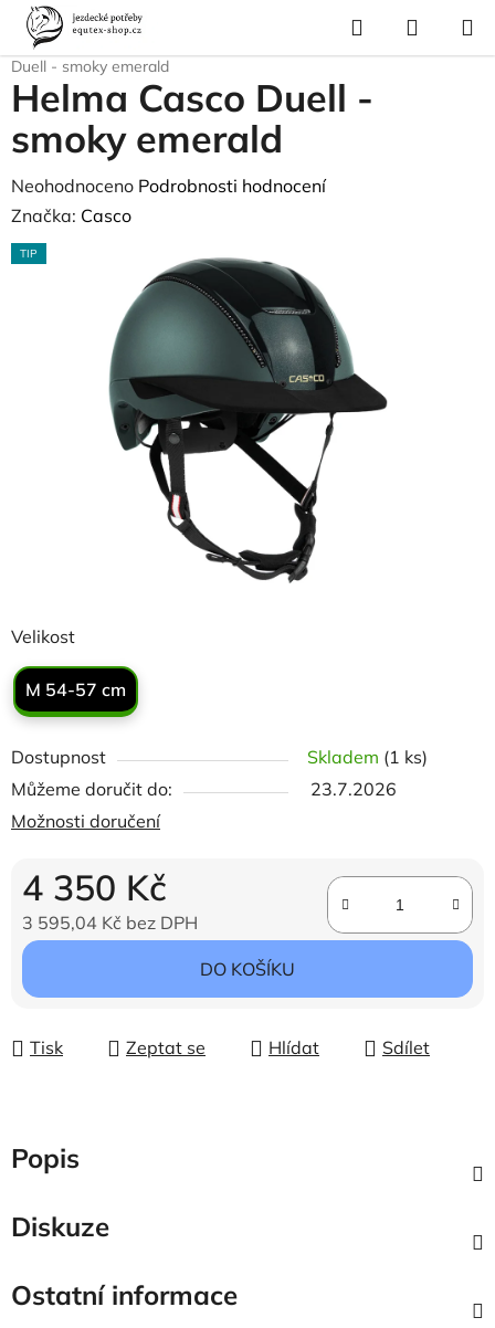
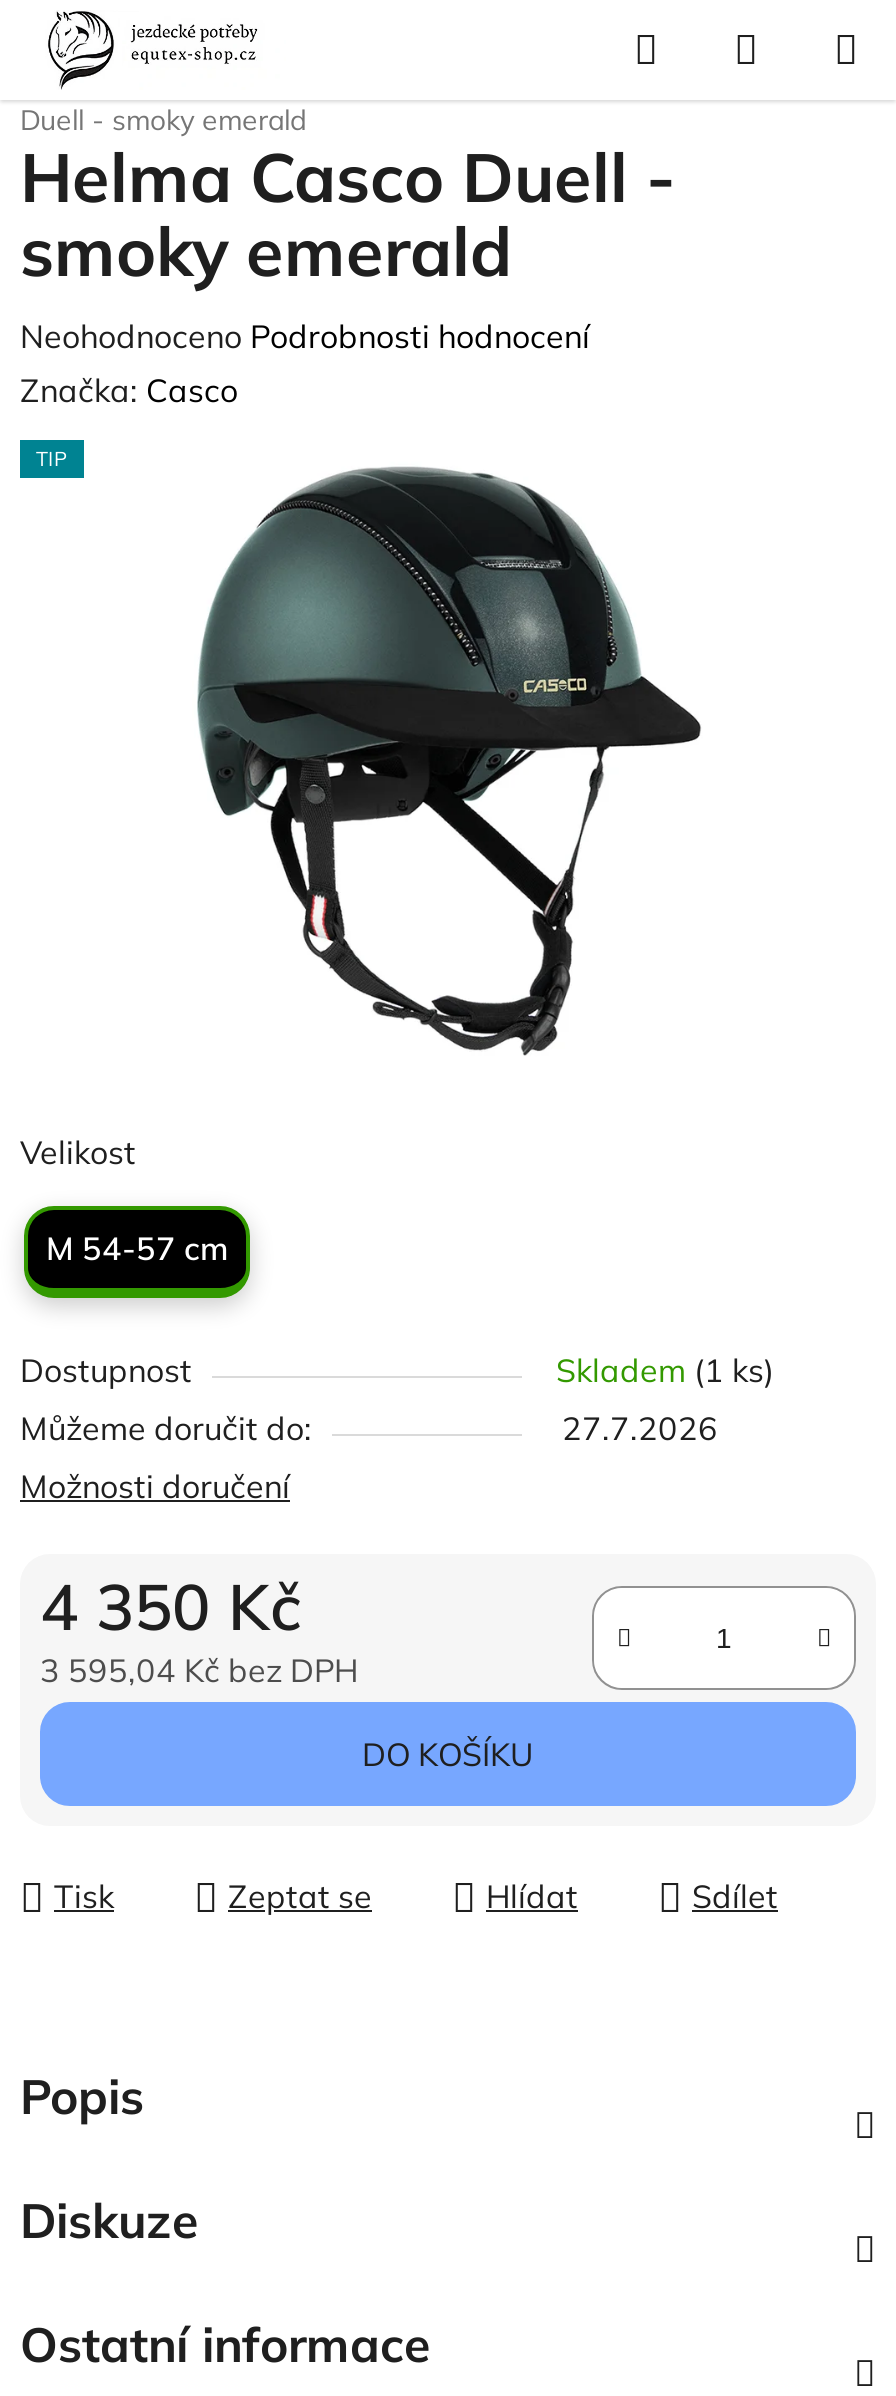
[310,778,397,800] 23.7.2026 -> [562,1408,718,1448] 27.7.2026

